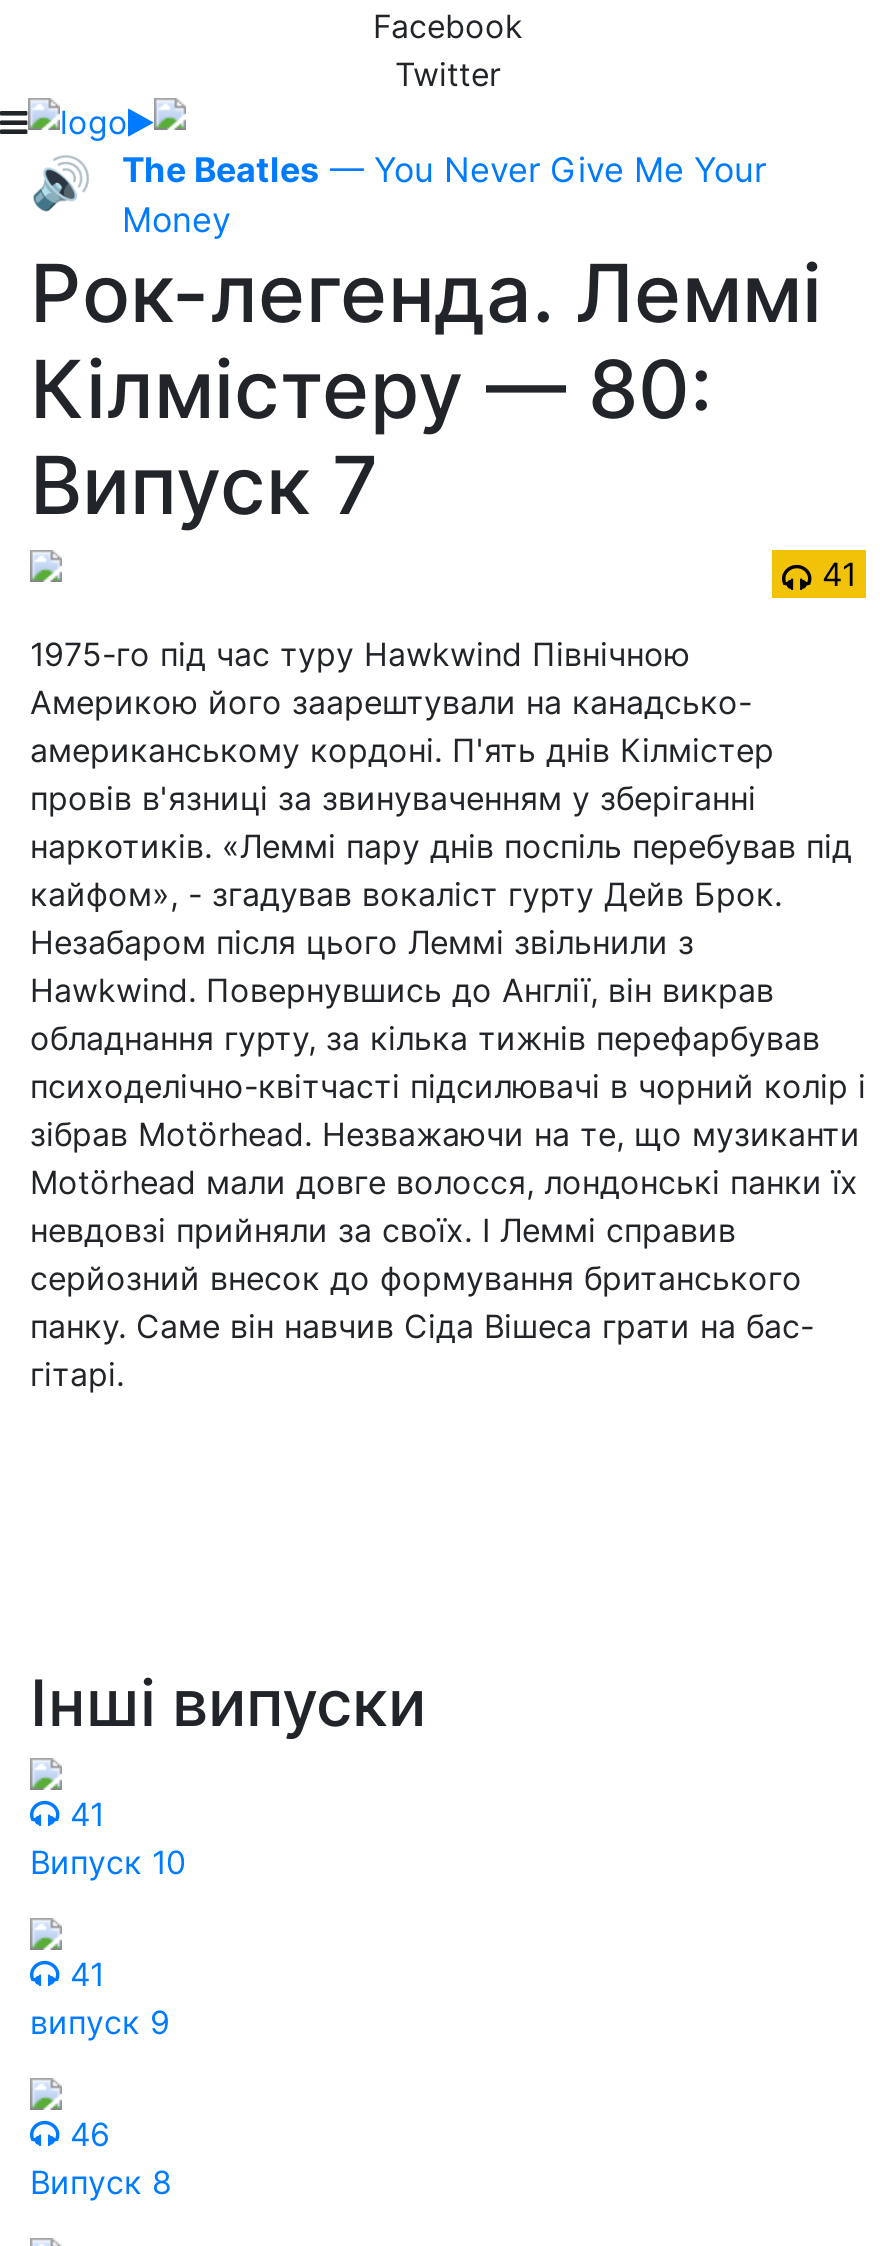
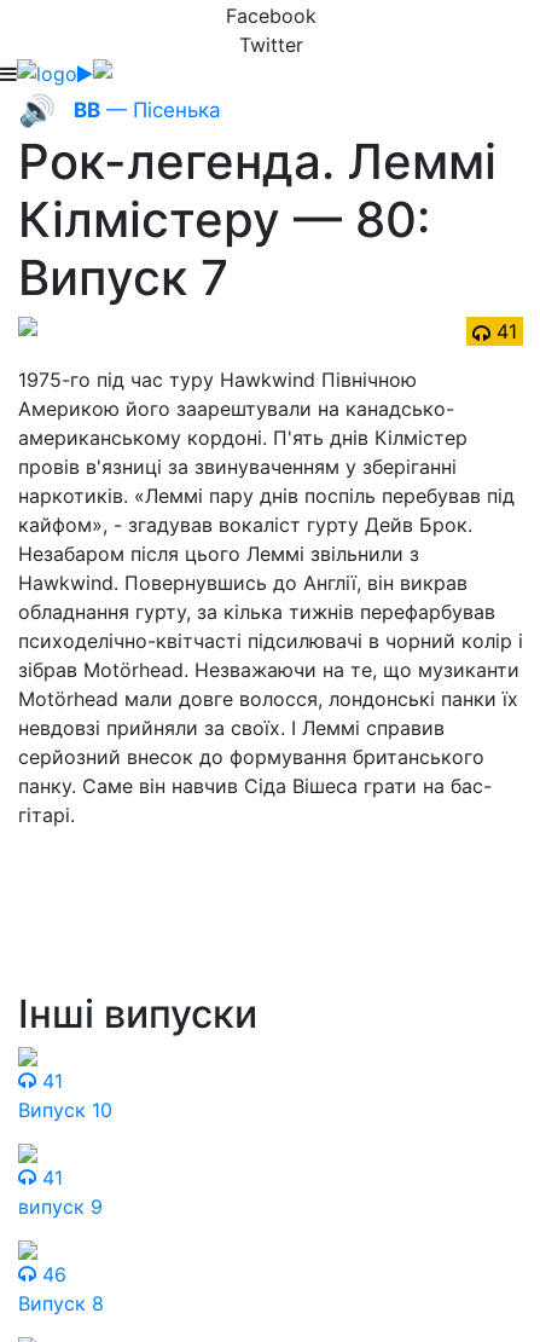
[122,150,766,240] The Beatles — You Never Give Me Your | Money -> [74,98,221,122] ВВ — Пісенька

